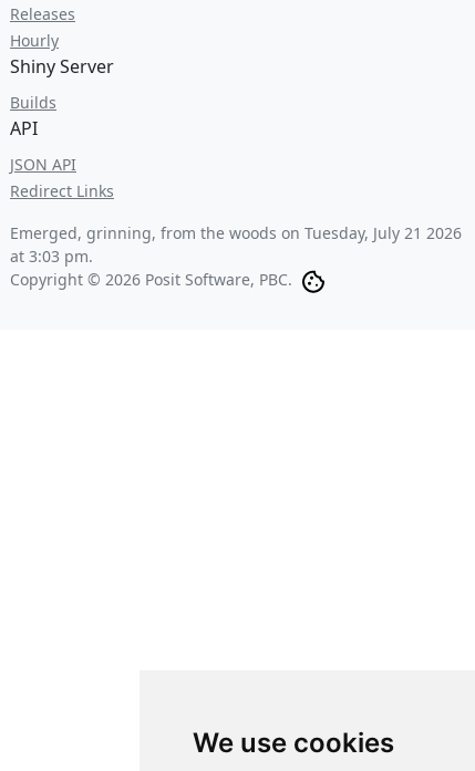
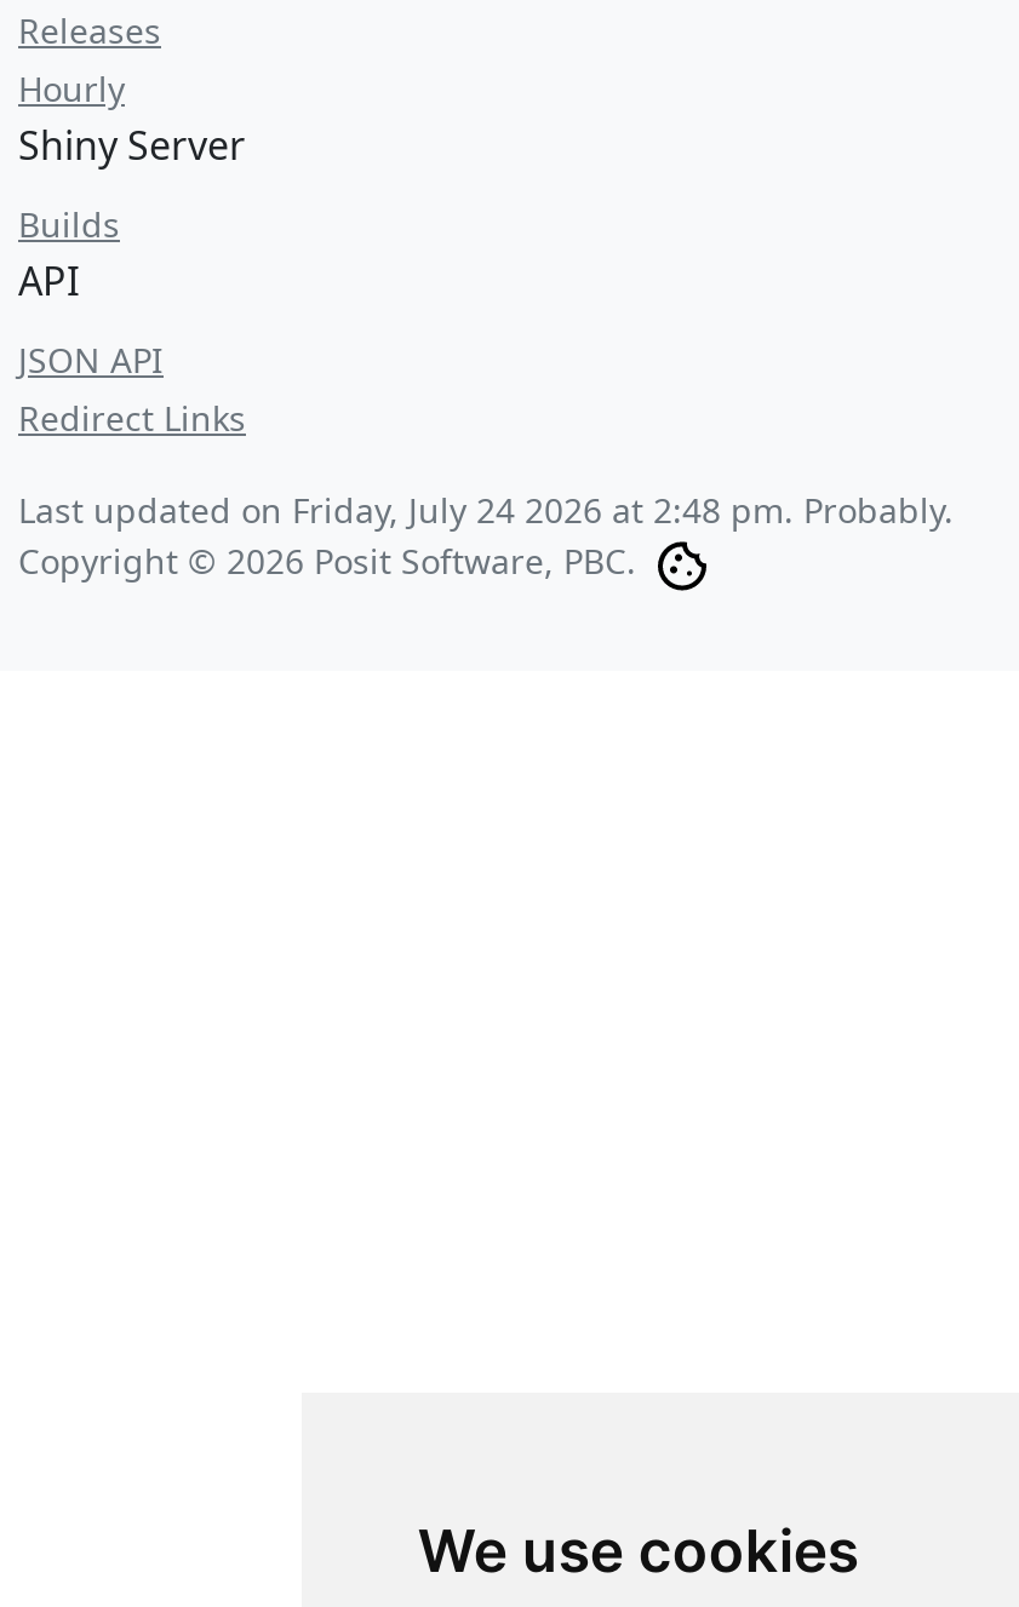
[10,222,462,267] Emerged, grinning, from the woods on Tuesday, July 21 2026 | at 3:03 pm. -> [18,487,954,533] Last updated on Friday, July 24 2026 at 2:48 pm. Probably.

